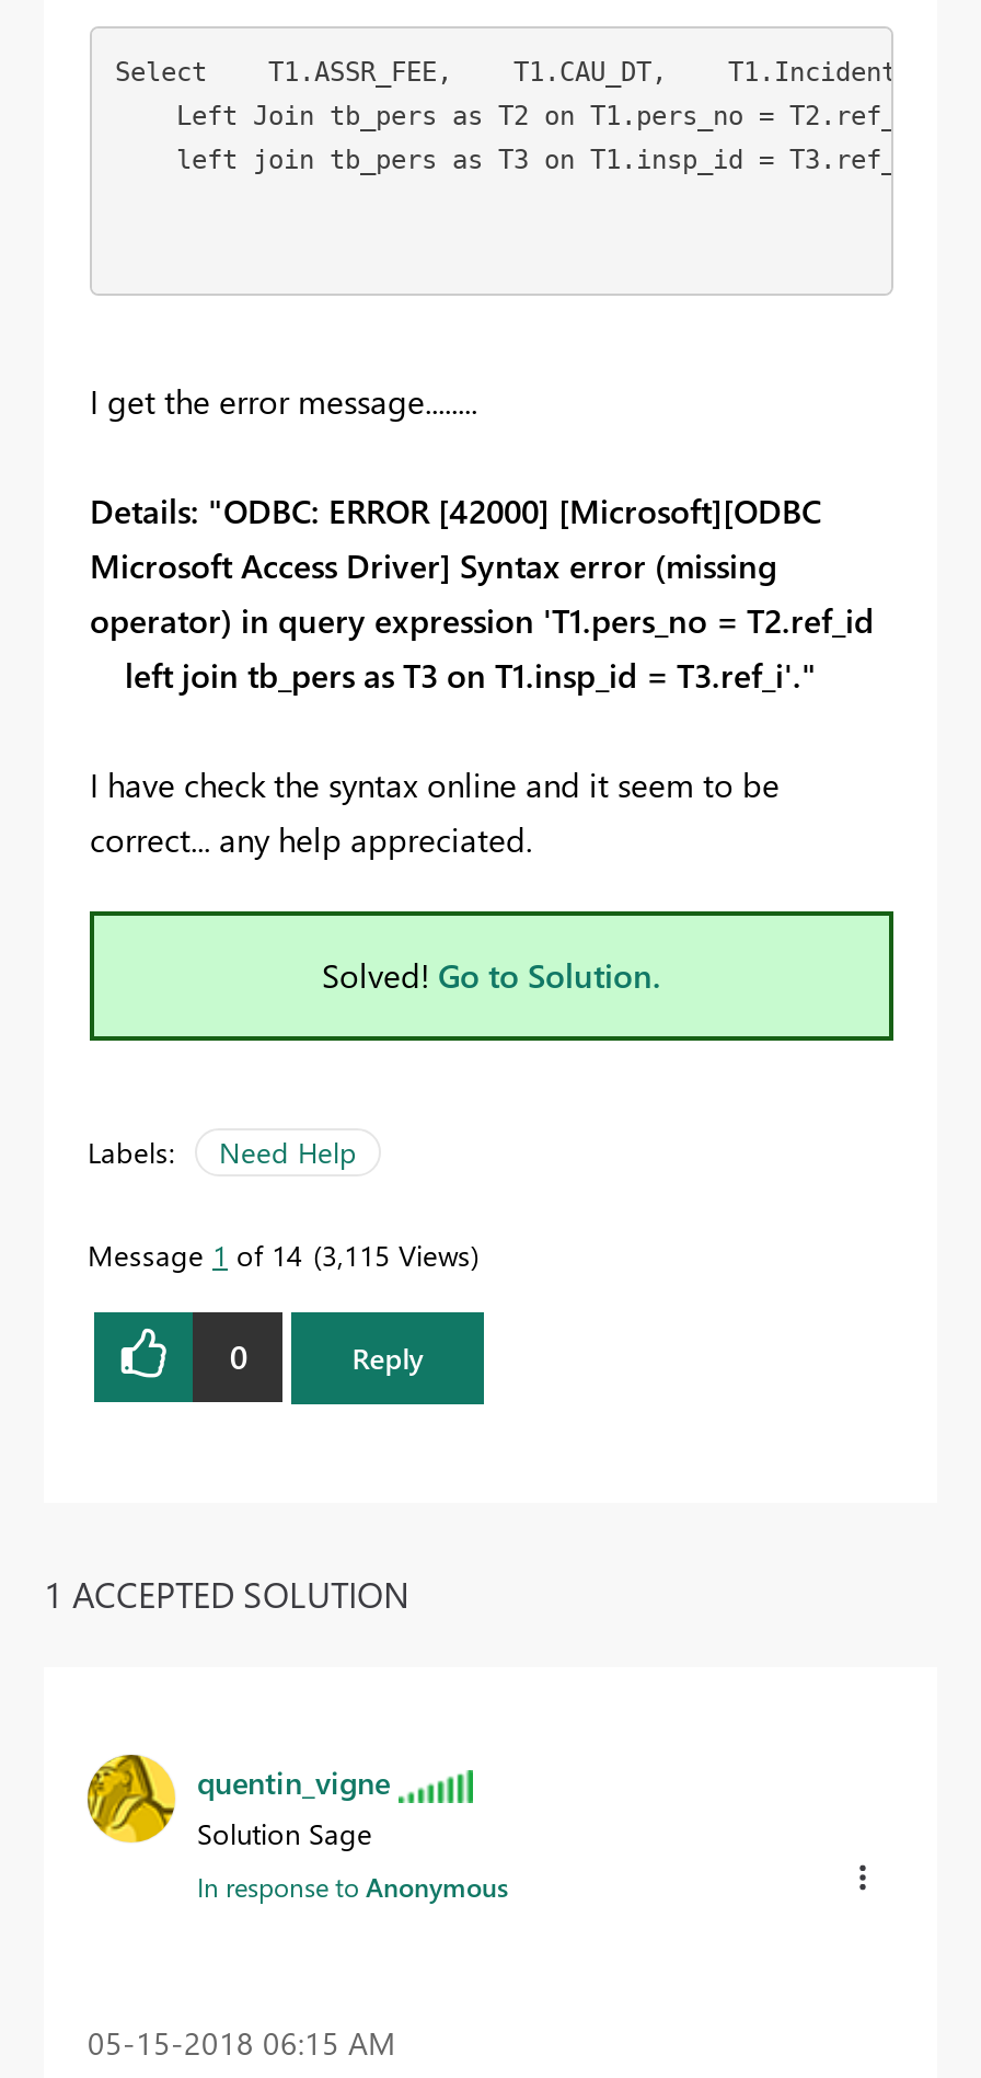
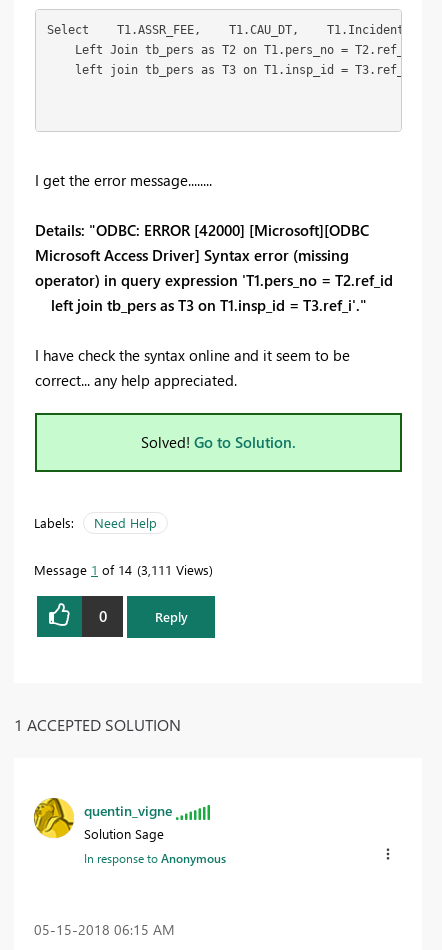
[88,1235,471,1272] Message 1 of 14 3,115 Views -> [34,561,209,578] Message 1 of 14 3,111 Views

